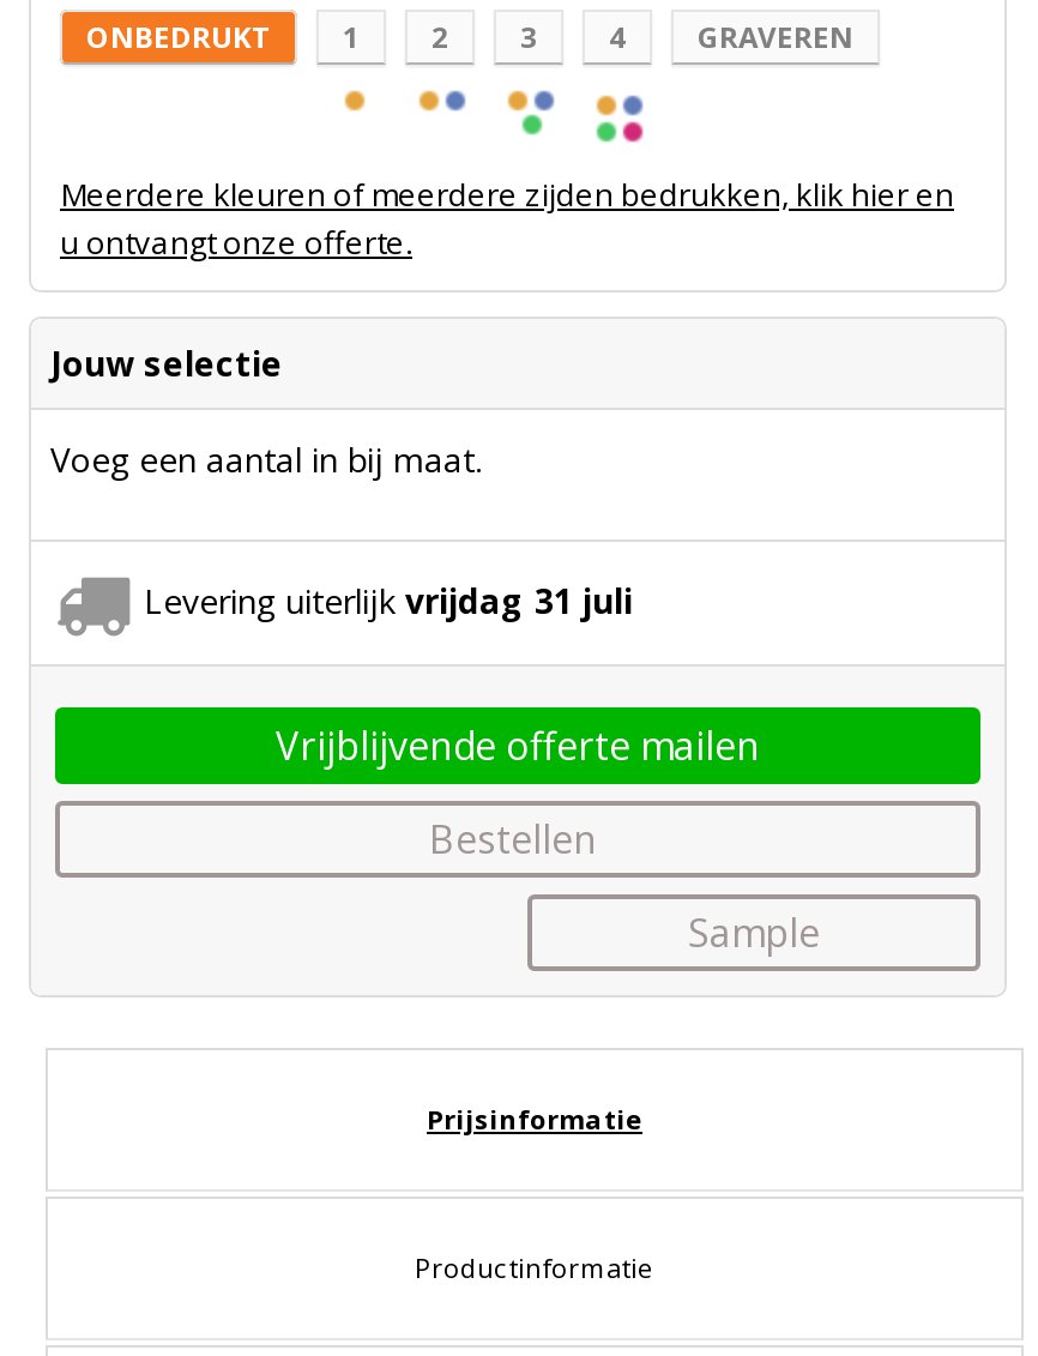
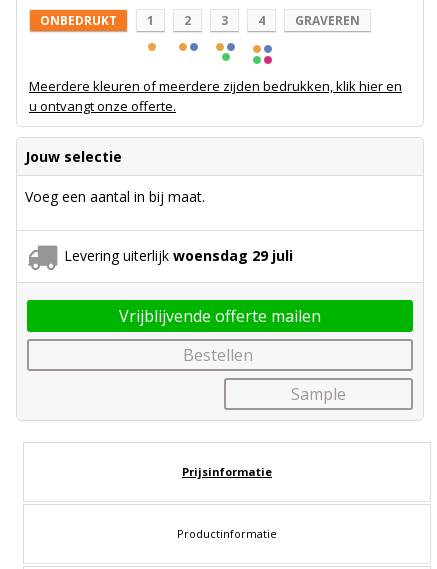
[144,577,633,623] Levering uiterlijk vrijdag 31 juli -> [64,246,293,265] Levering uiterlijk woensdag 29 juli

